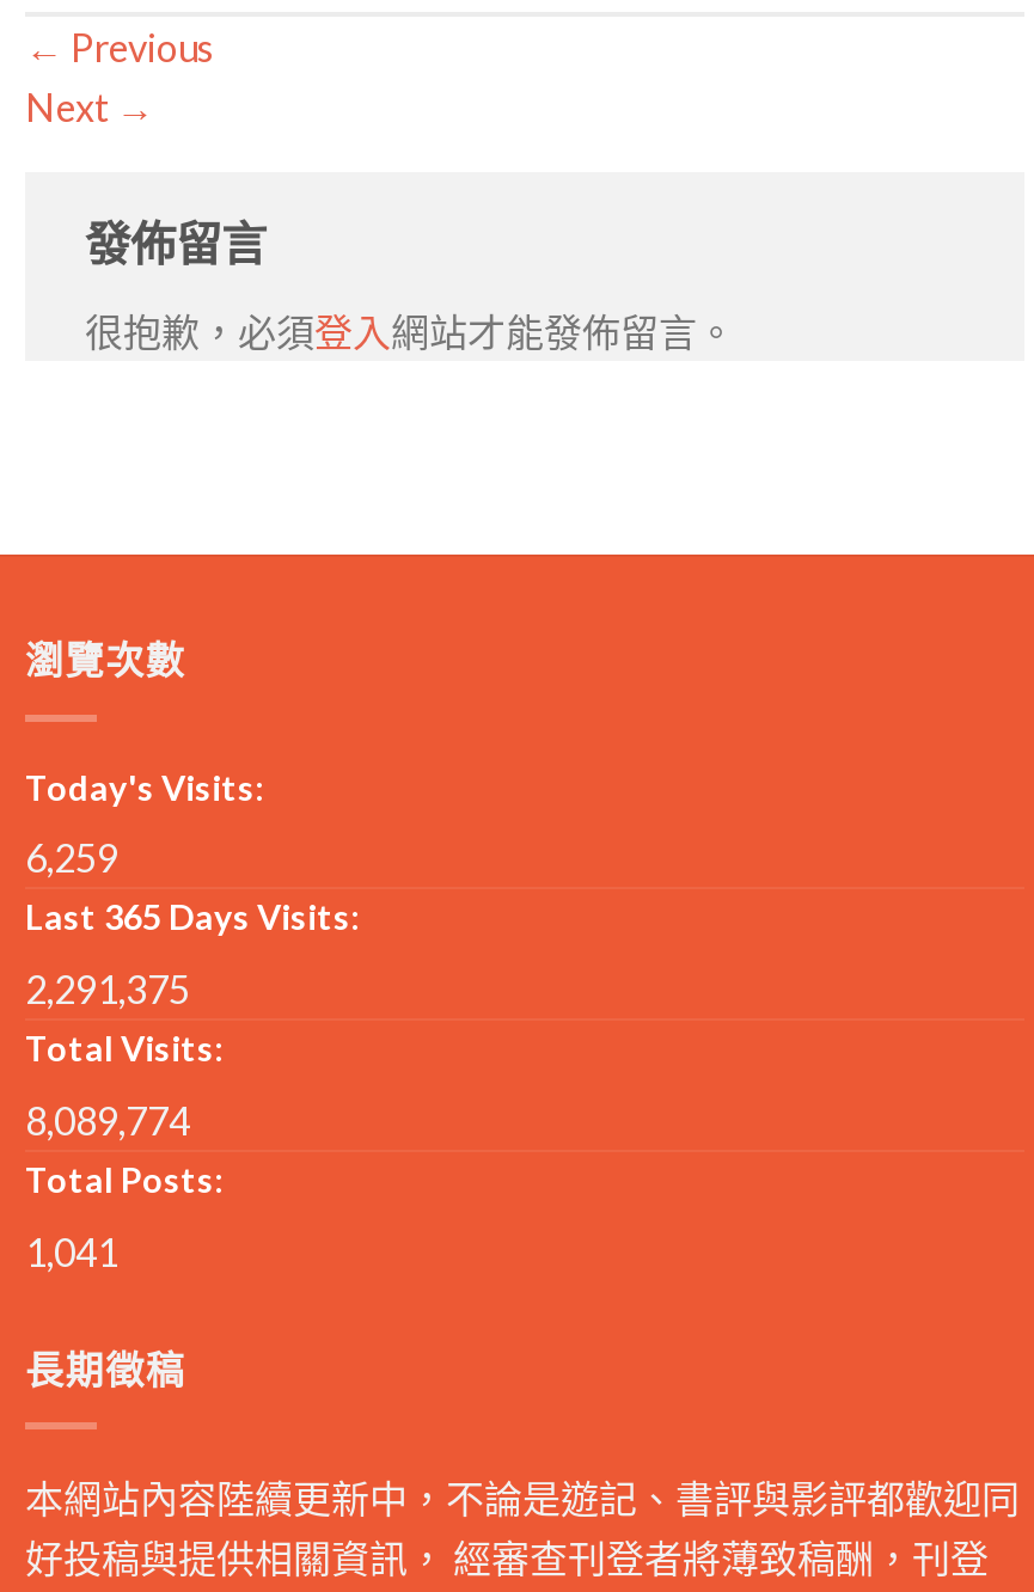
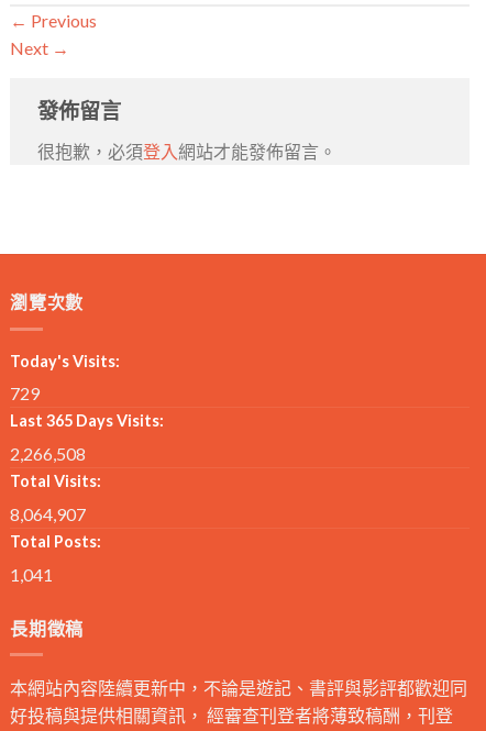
[25,835,118,881] 6,259 -> [10,383,40,404] 729
[25,966,190,1012] 2,291,375 -> [10,443,86,464] 2,266,508
[25,1097,190,1142] 8,089,774 -> [10,503,86,524] 8,064,907

